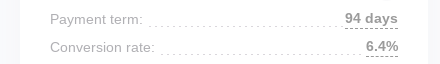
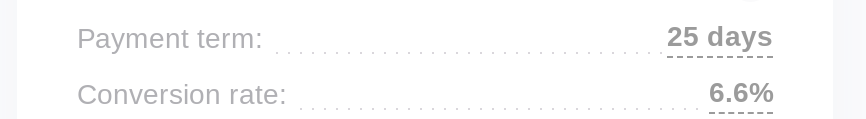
[345,10,398,26] 94 days -> [667,20,773,52] 25 days
[366,38,398,54] 6.4% -> [709,76,773,108] 6.6%

